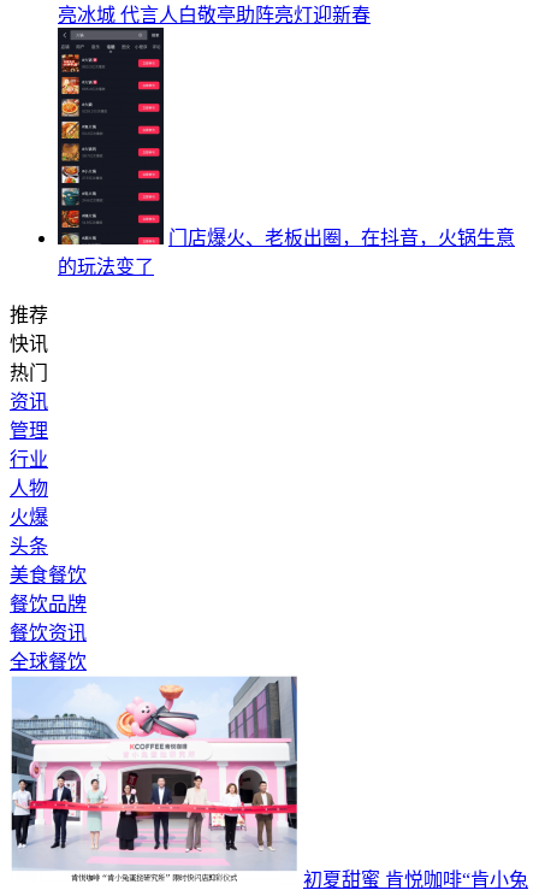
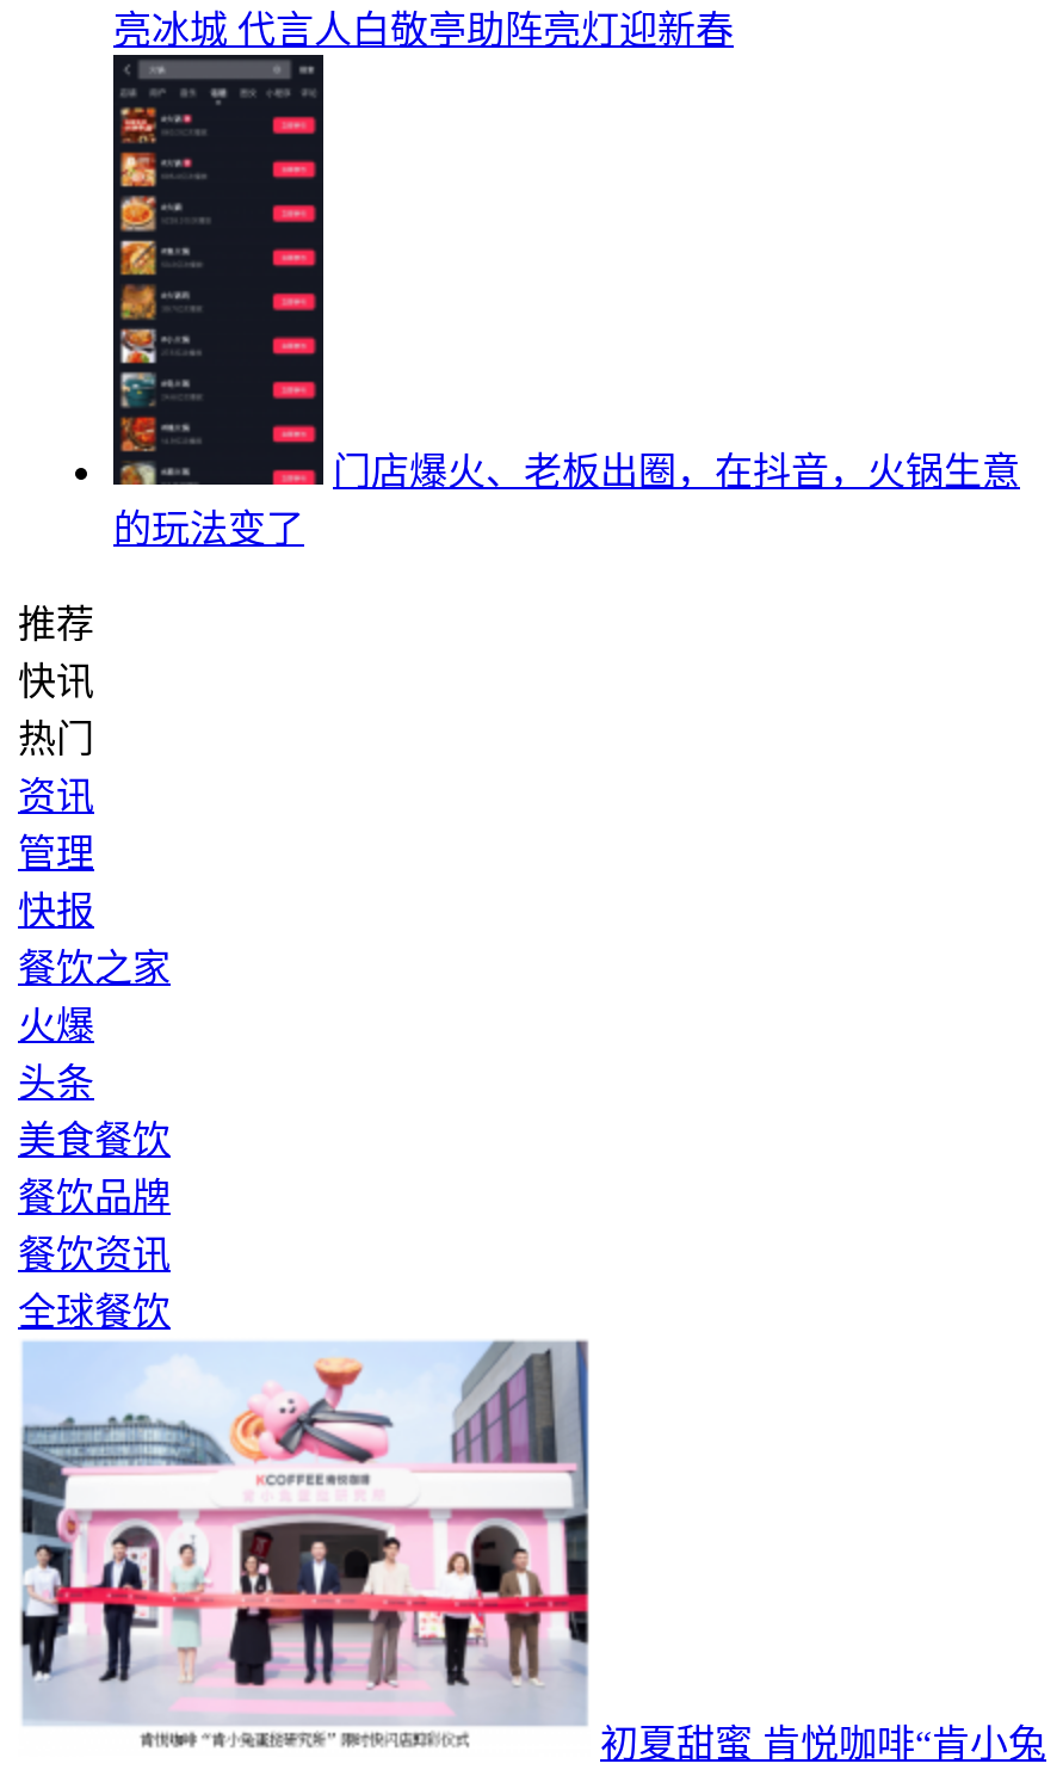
[10,449,48,499] 行业 | 人物 -> [18,890,171,988] 快报 | 餐饮之家

